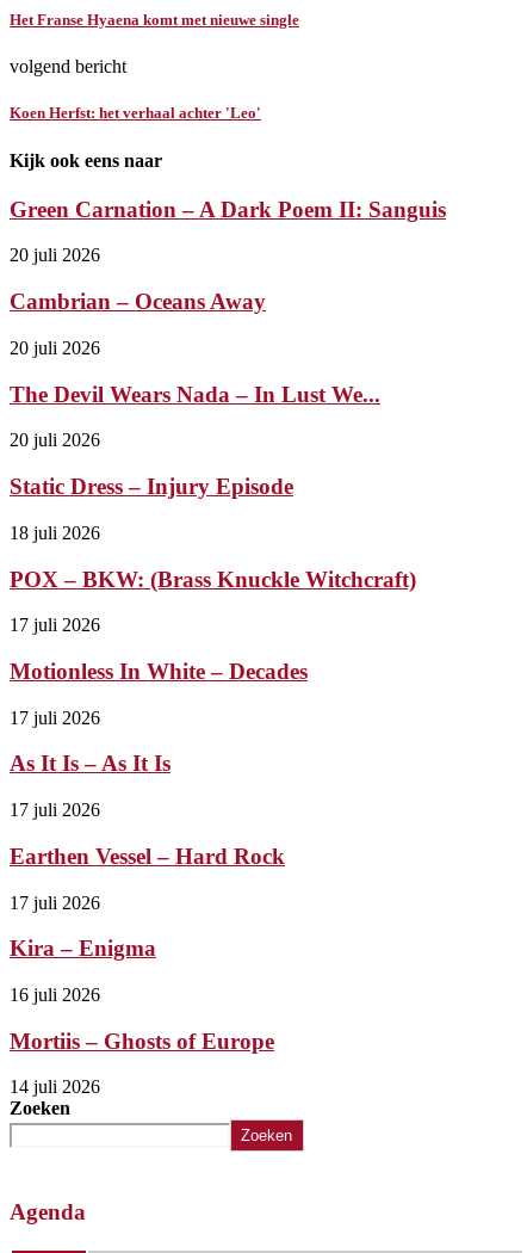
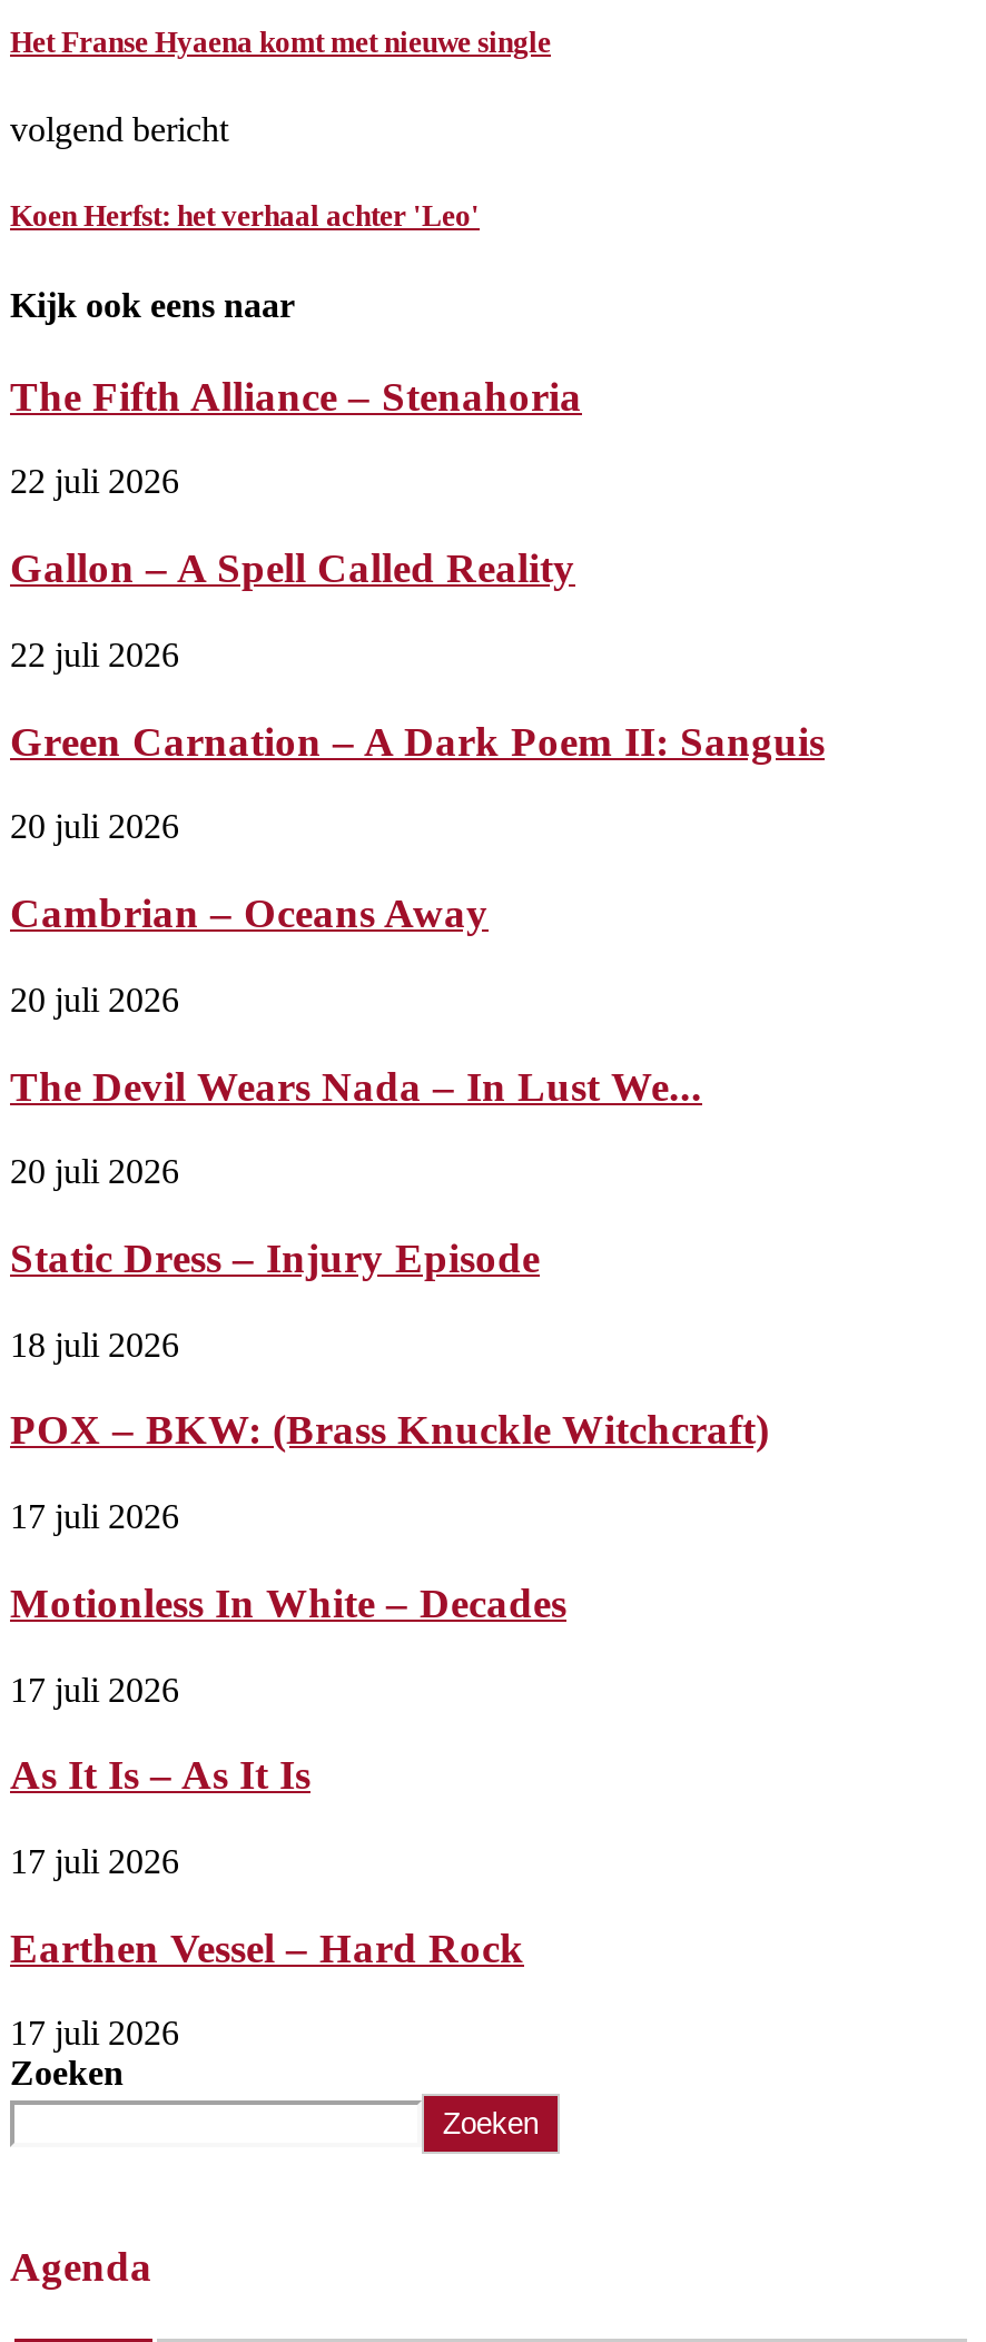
none -> [10,372,582,673] The Fifth Alliance – Stenahoria | 22 juli 2026 | Gallon – A Spell Called Reality | 22 juli 2026
moved [10,197,446,912] -> [10,717,825,2052]: Green Carnation – A Dark Poem II: Sanguis | 20 juli 2026 | Cambrian – Oceans Away | ... | Earthen Vessel – Hard Rock | 17 juli 2026
[10,936,274,1097] Kira – Enigma | 16 juli 2026 | Mortiis – Ghosts of Europe | 14 juli 2026 -> none

